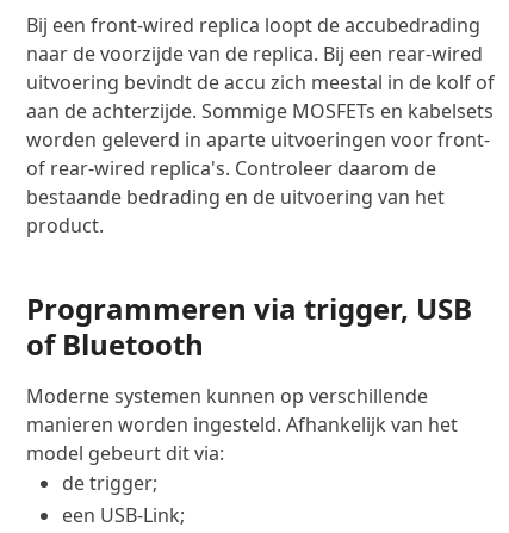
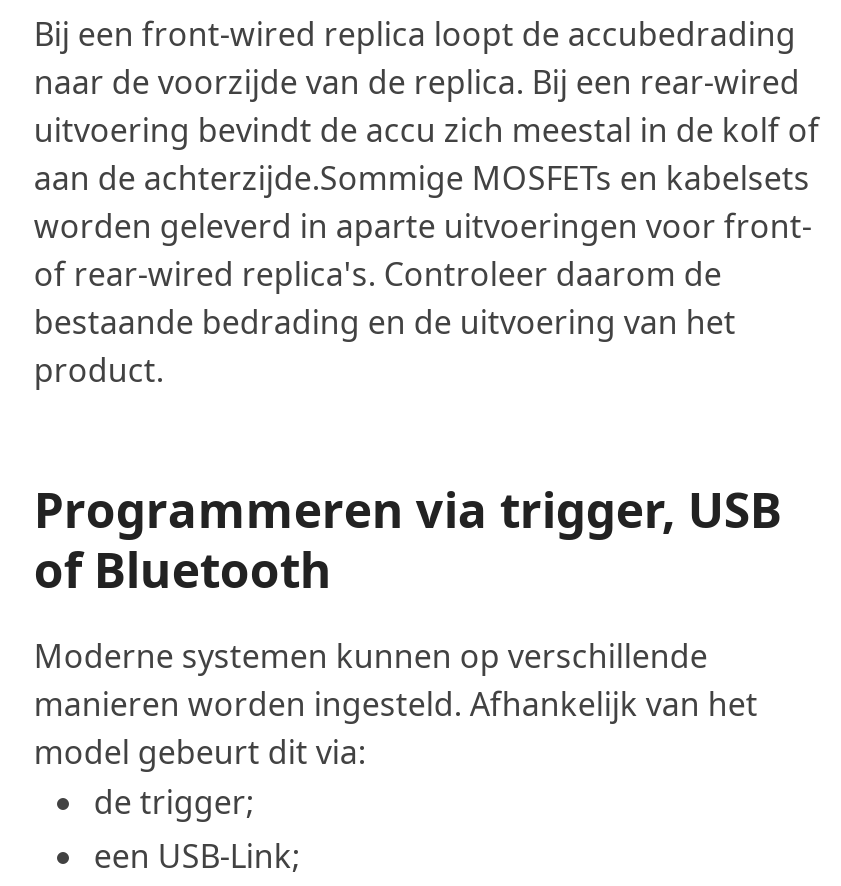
[27,98,494,124] aan de achterzijde. Sommige MOSFETs en kabelsets -> [34,156,810,200] aan de achterzijde.Sommige MOSFETs en kabelsets

